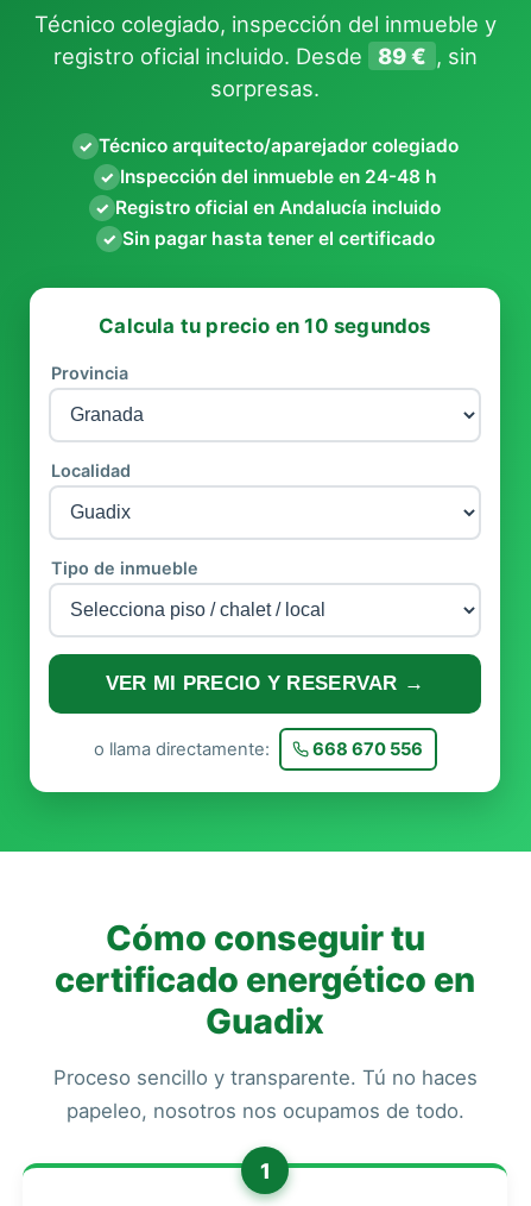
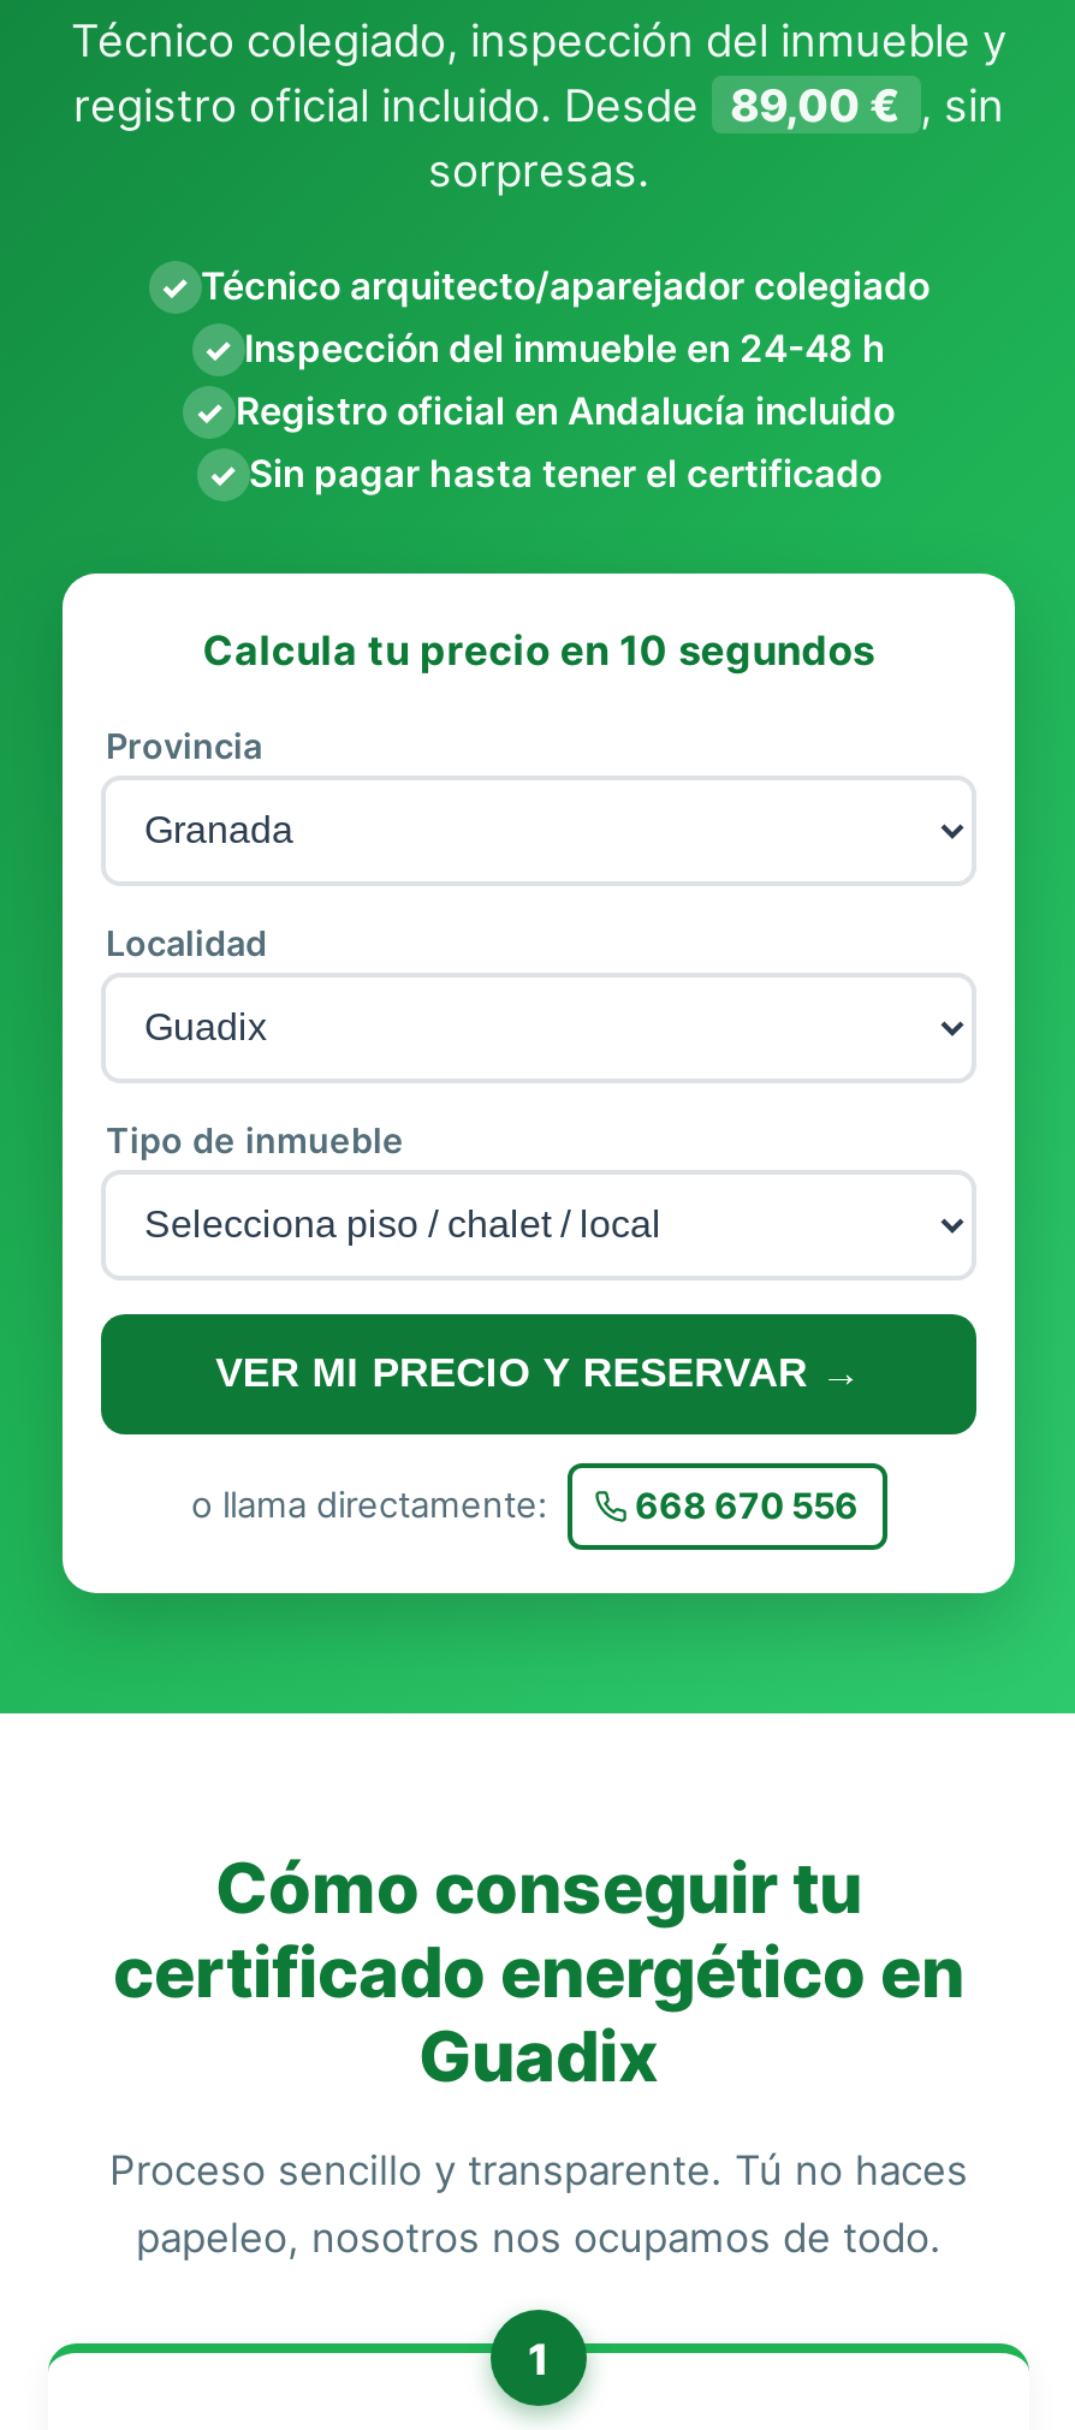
[53,43,477,69] registro oficial incluido. Desde 89 € , sin -> [73,78,1004,131] registro oficial incluido. Desde 89,00 € , sin

